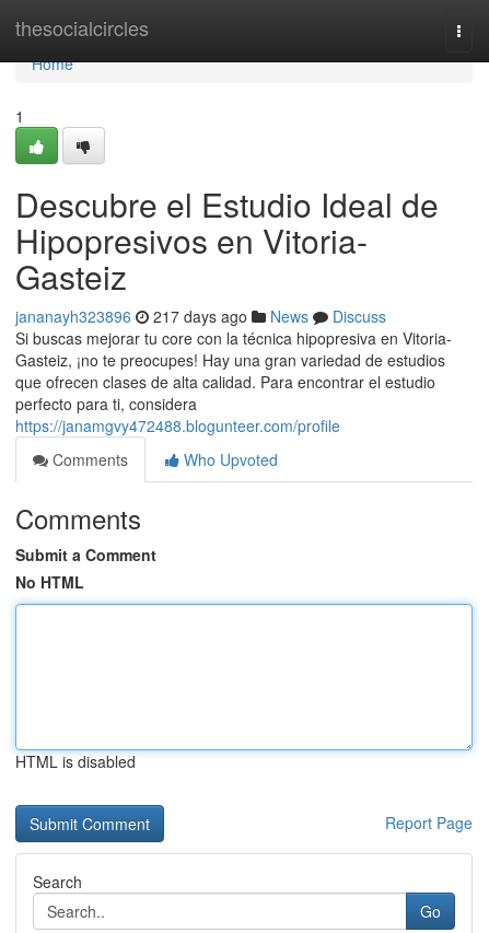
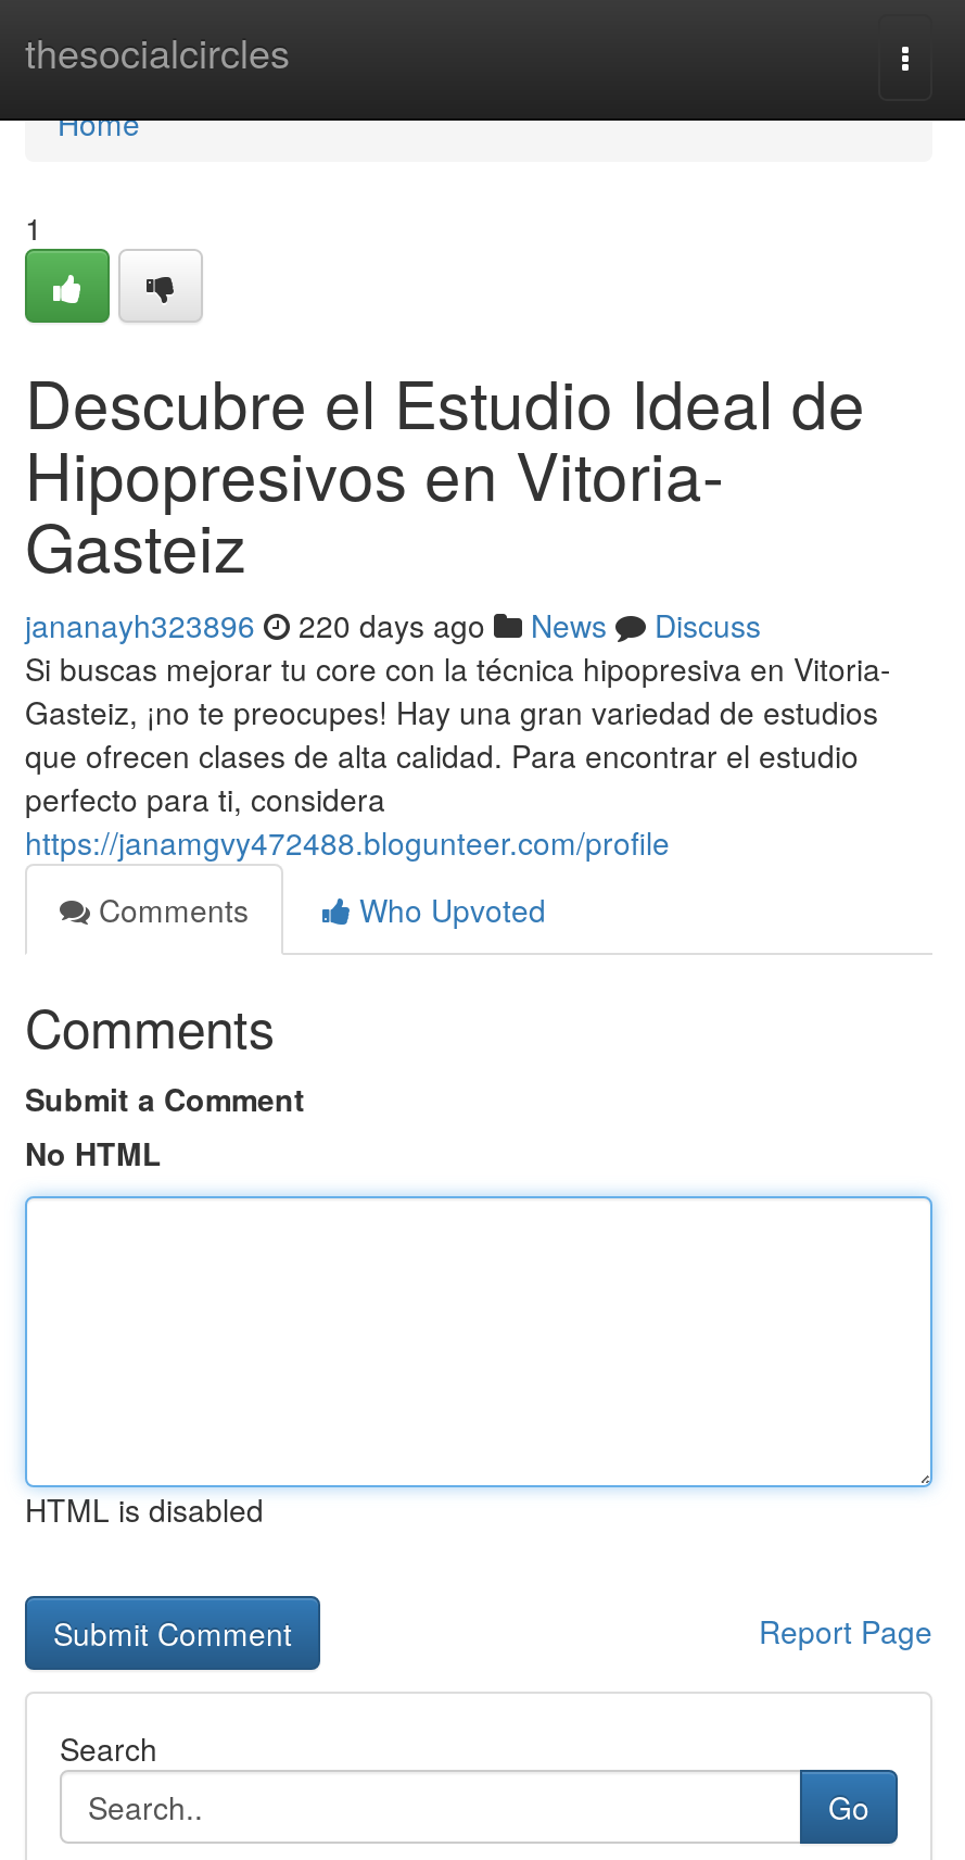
[15,305,386,327] jananayh323896 217 days ago News Discuss -> [25,603,761,646] jananayh323896 220 days ago News Discuss

